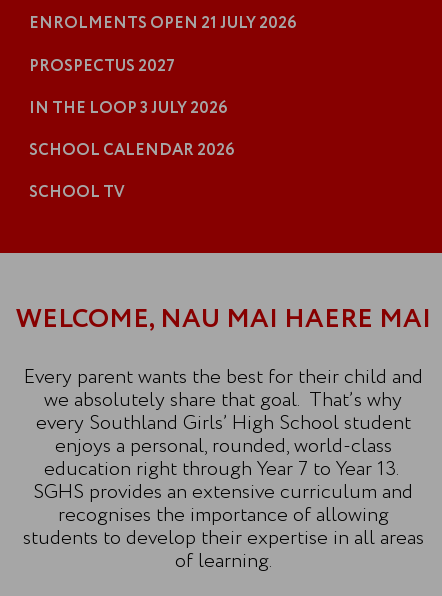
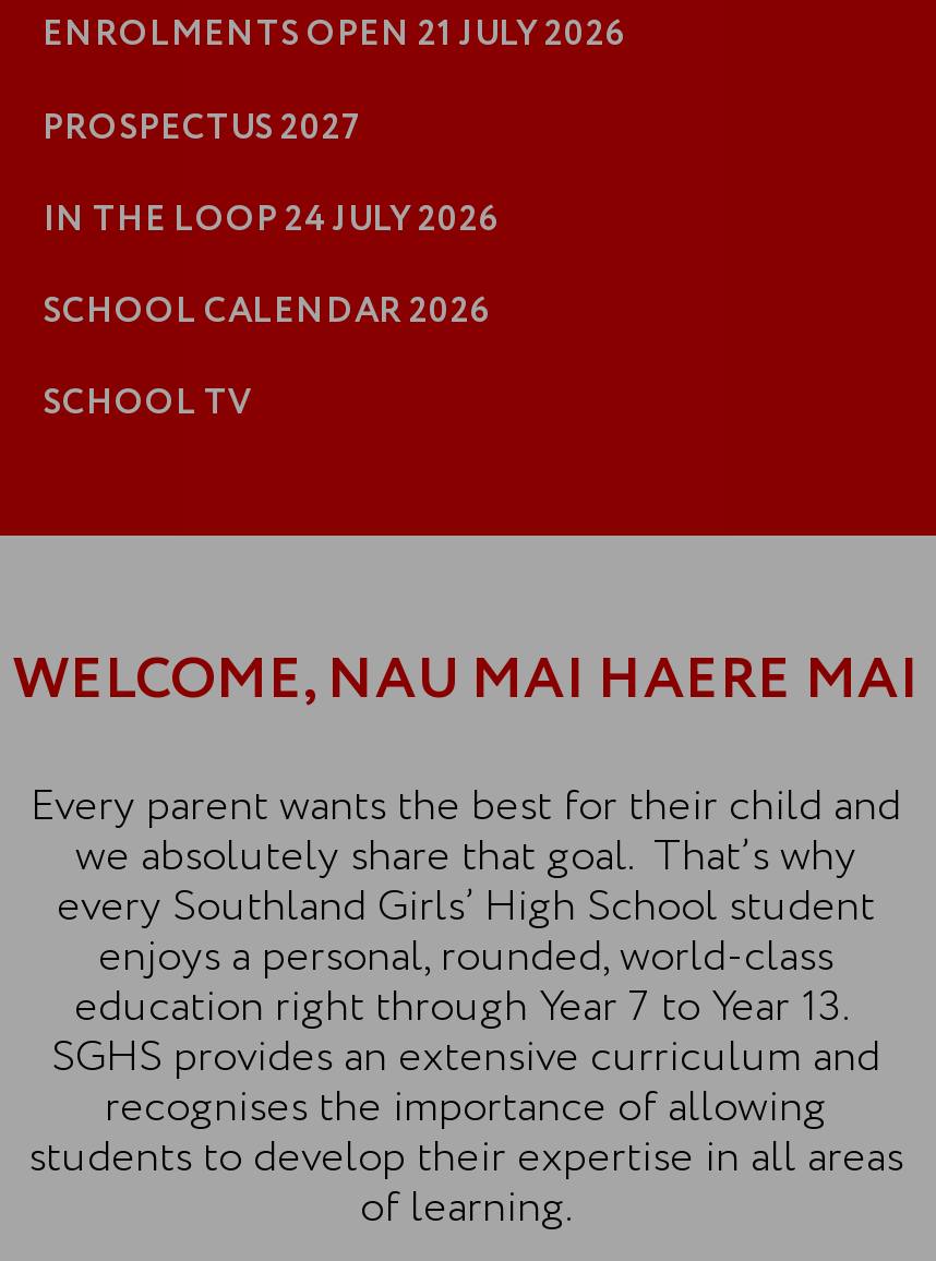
[29,97,228,120] IN THE LOOP 3 JULY 2026 -> [43,195,501,245] IN THE LOOP 24 JULY 2026

